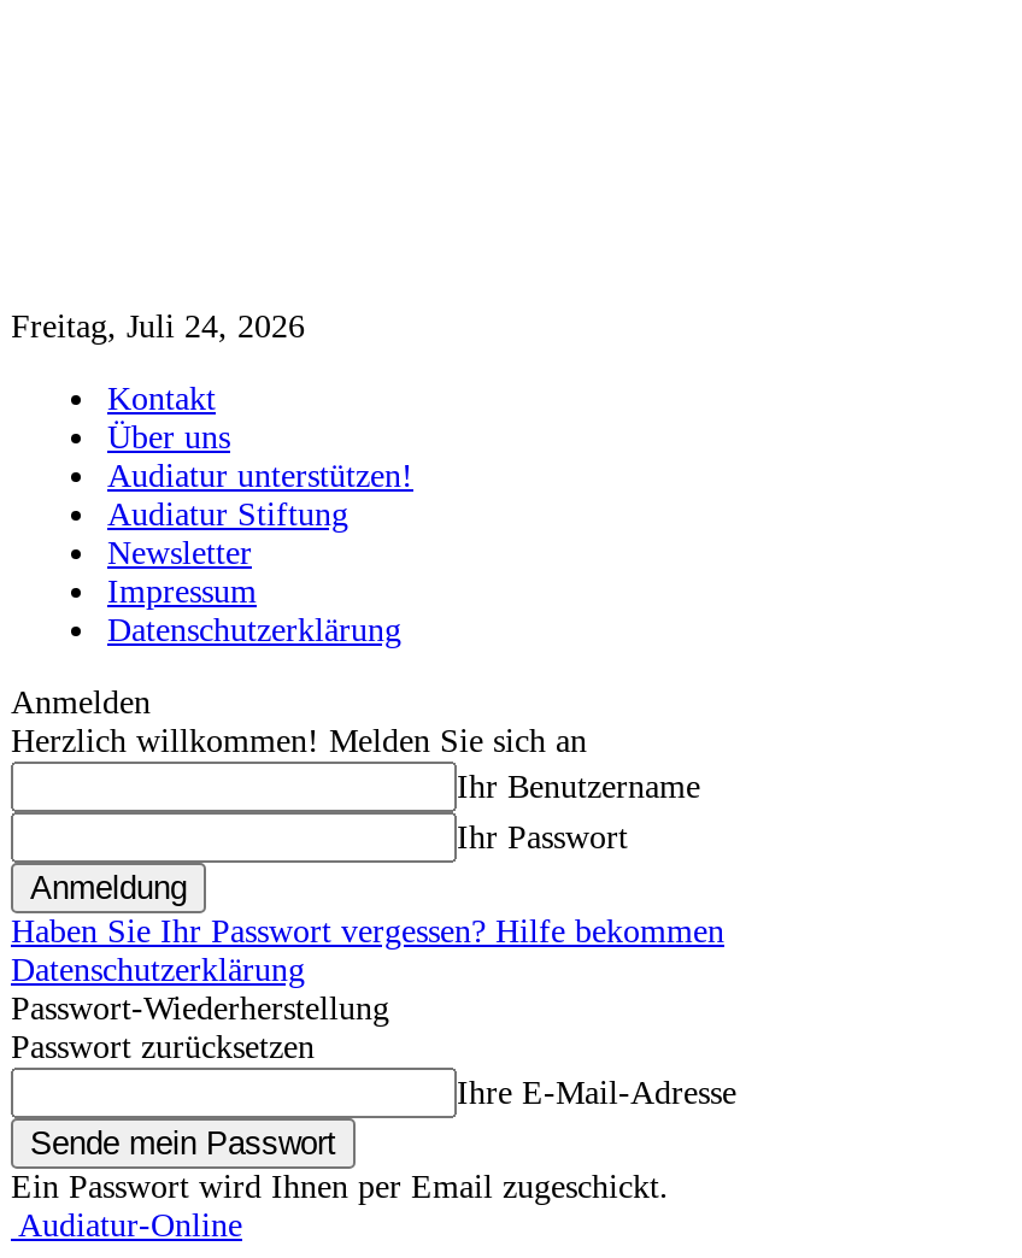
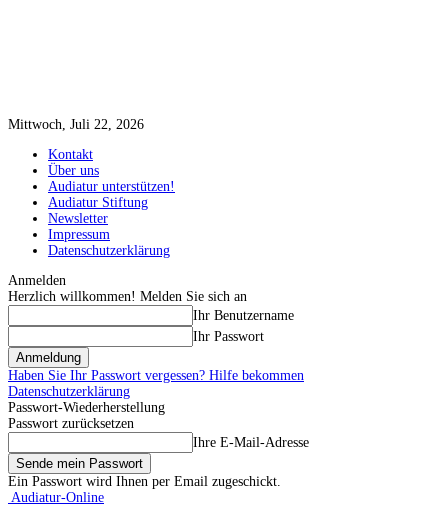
[11,308,305,345] Freitag, Juli 24, 2026 -> [8,117,144,132] Mittwoch, Juli 22, 2026

